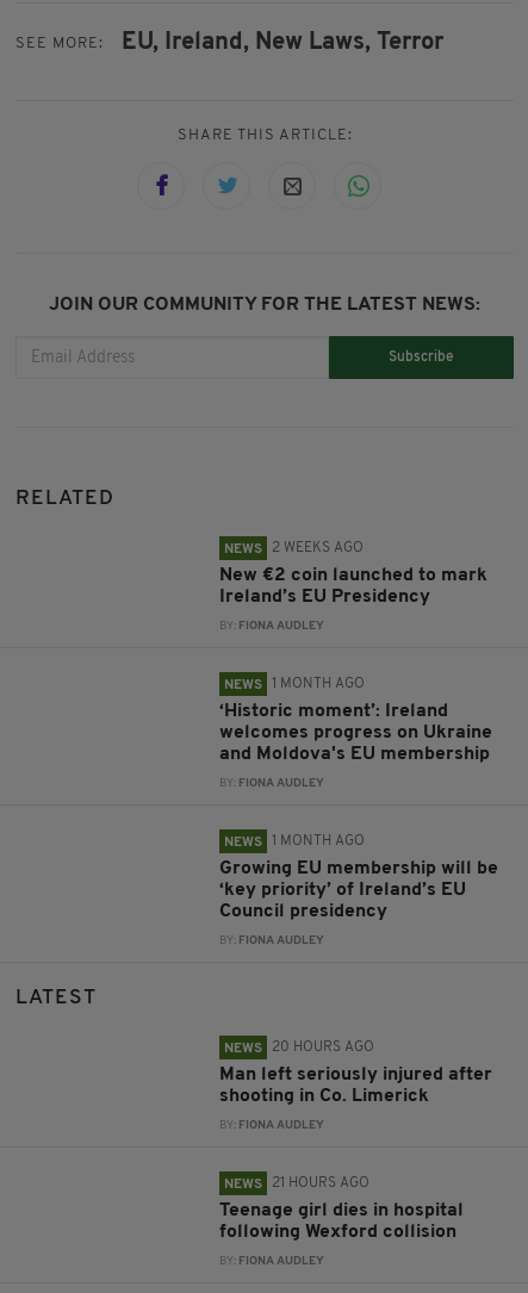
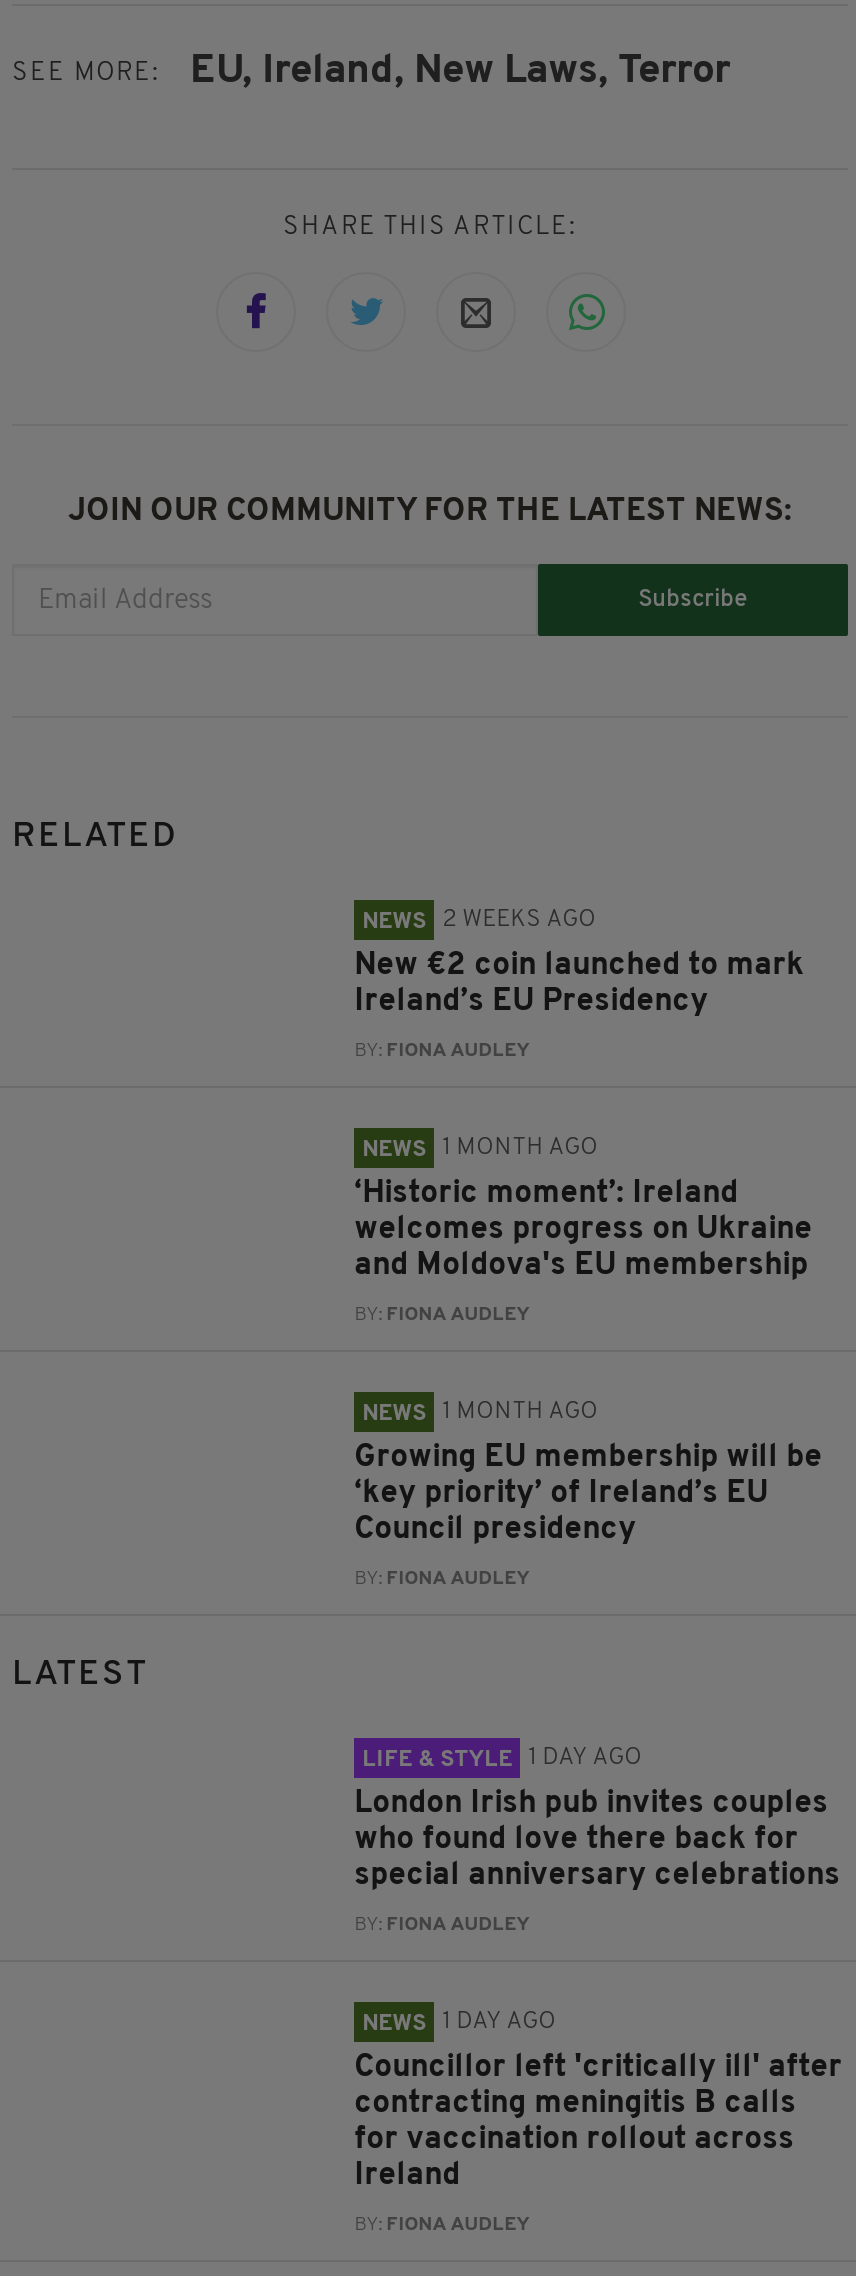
[224,1041,374,1056] NEWS | 20 HOURS AGO -> [362,1746,642,1772] LIFE & STYLE | 1 DAY AGO
[219,1066,492,1106] Man left seriously injured after | shooting in Co. Limerick -> [354,1788,840,1892] London Irish pub invites couples | who found love there back for | special anniversary celebrations
[224,1176,370,1192] NEWS 21 HOURS AGO -> [362,2010,556,2036] NEWS 1 DAY AGO
[219,1201,464,1242] Teenage girl dies in hospital | following Wexford collision -> [354,2052,842,2192] Councillor left 'critically ill' after | contracting meningitis B calls | for vaccination rollout across | Ireland

